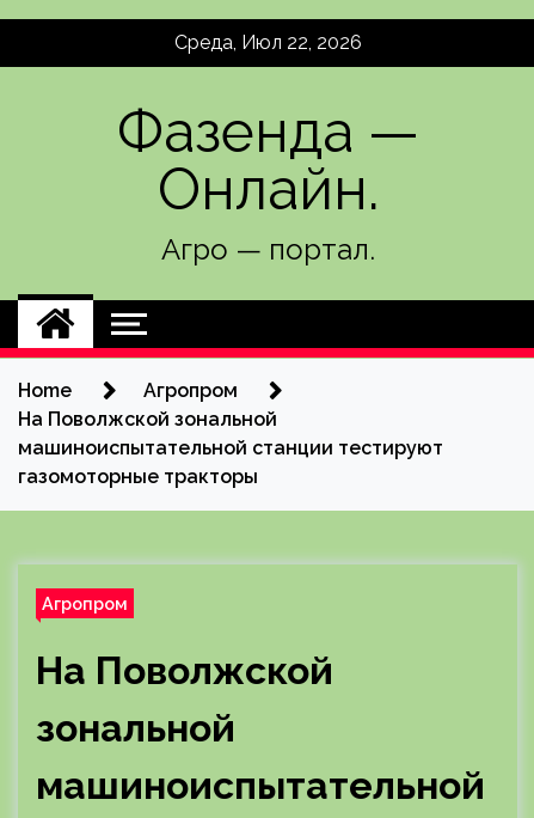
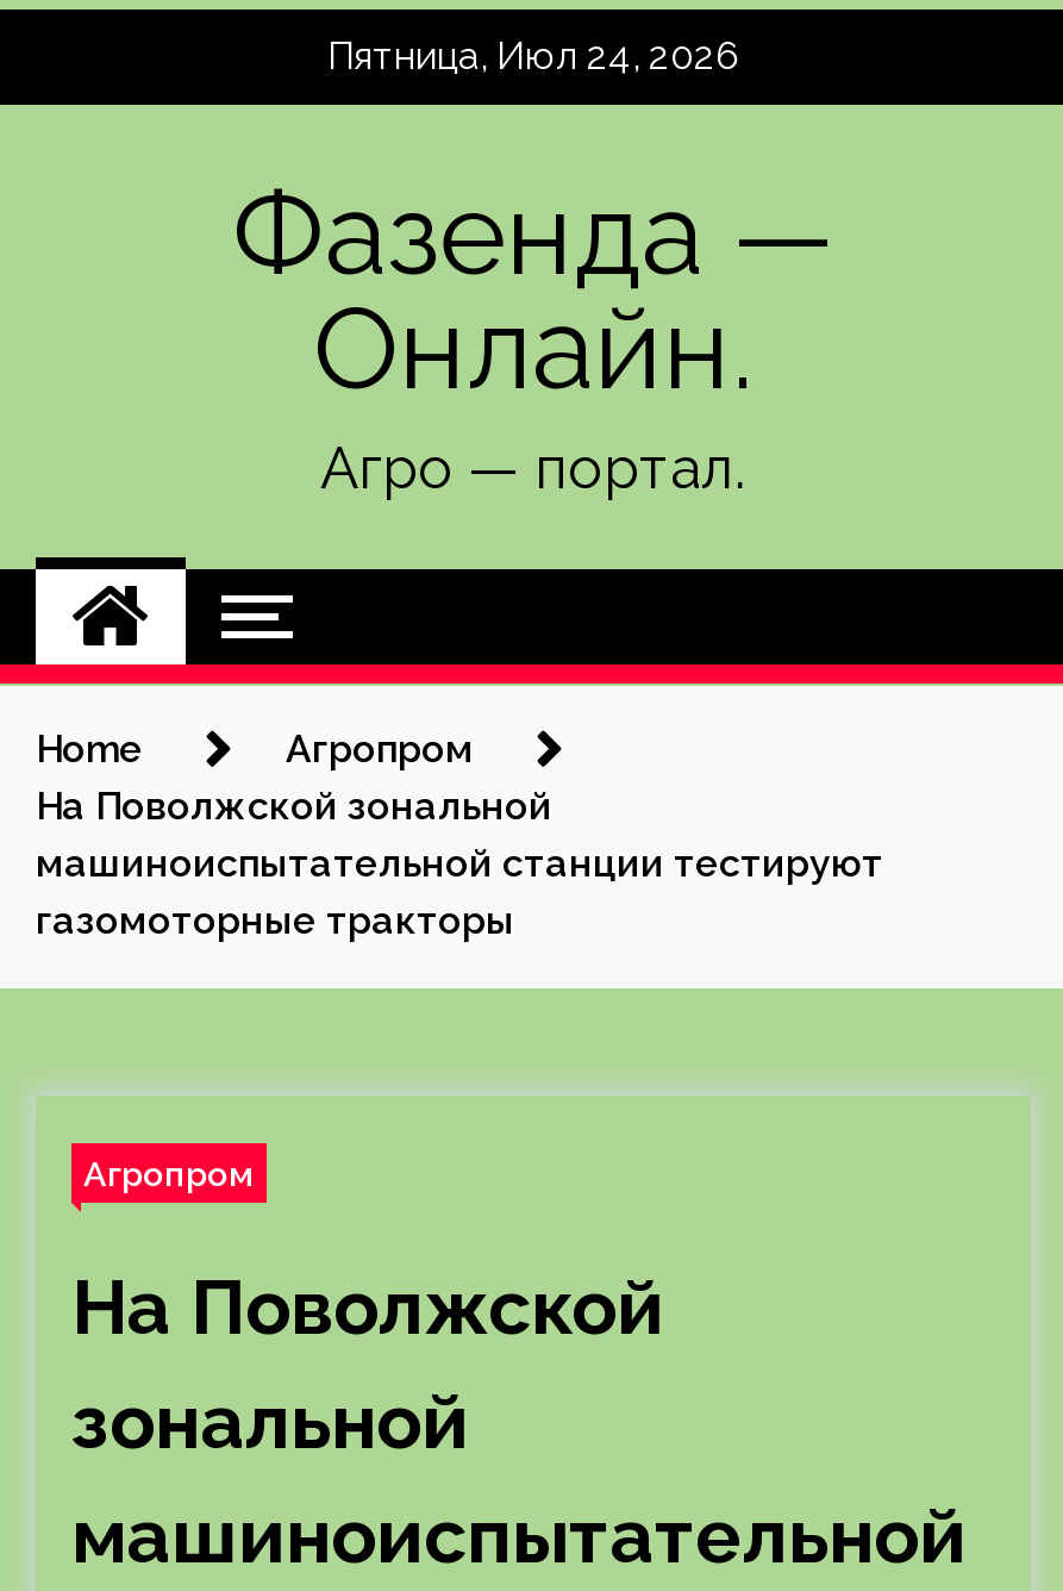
[174,31,361,54] Среда, Июл 22, 2026 -> [327,33,739,79] Пятница, Июл 24, 2026

